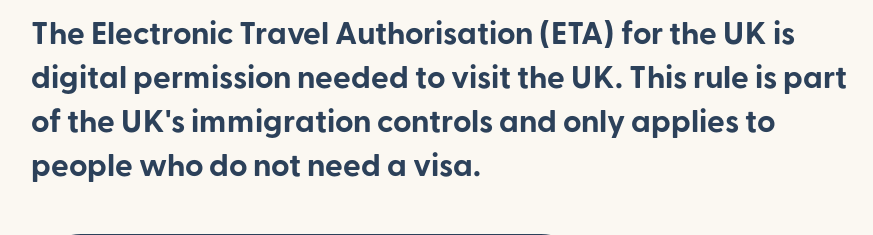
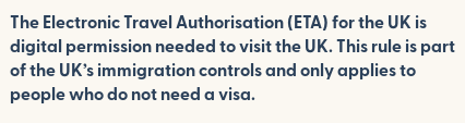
[31,99,775,137] of the UK's immigration controls and only applies to -> [10,59,416,79] of the UK’s immigration controls and only applies to

